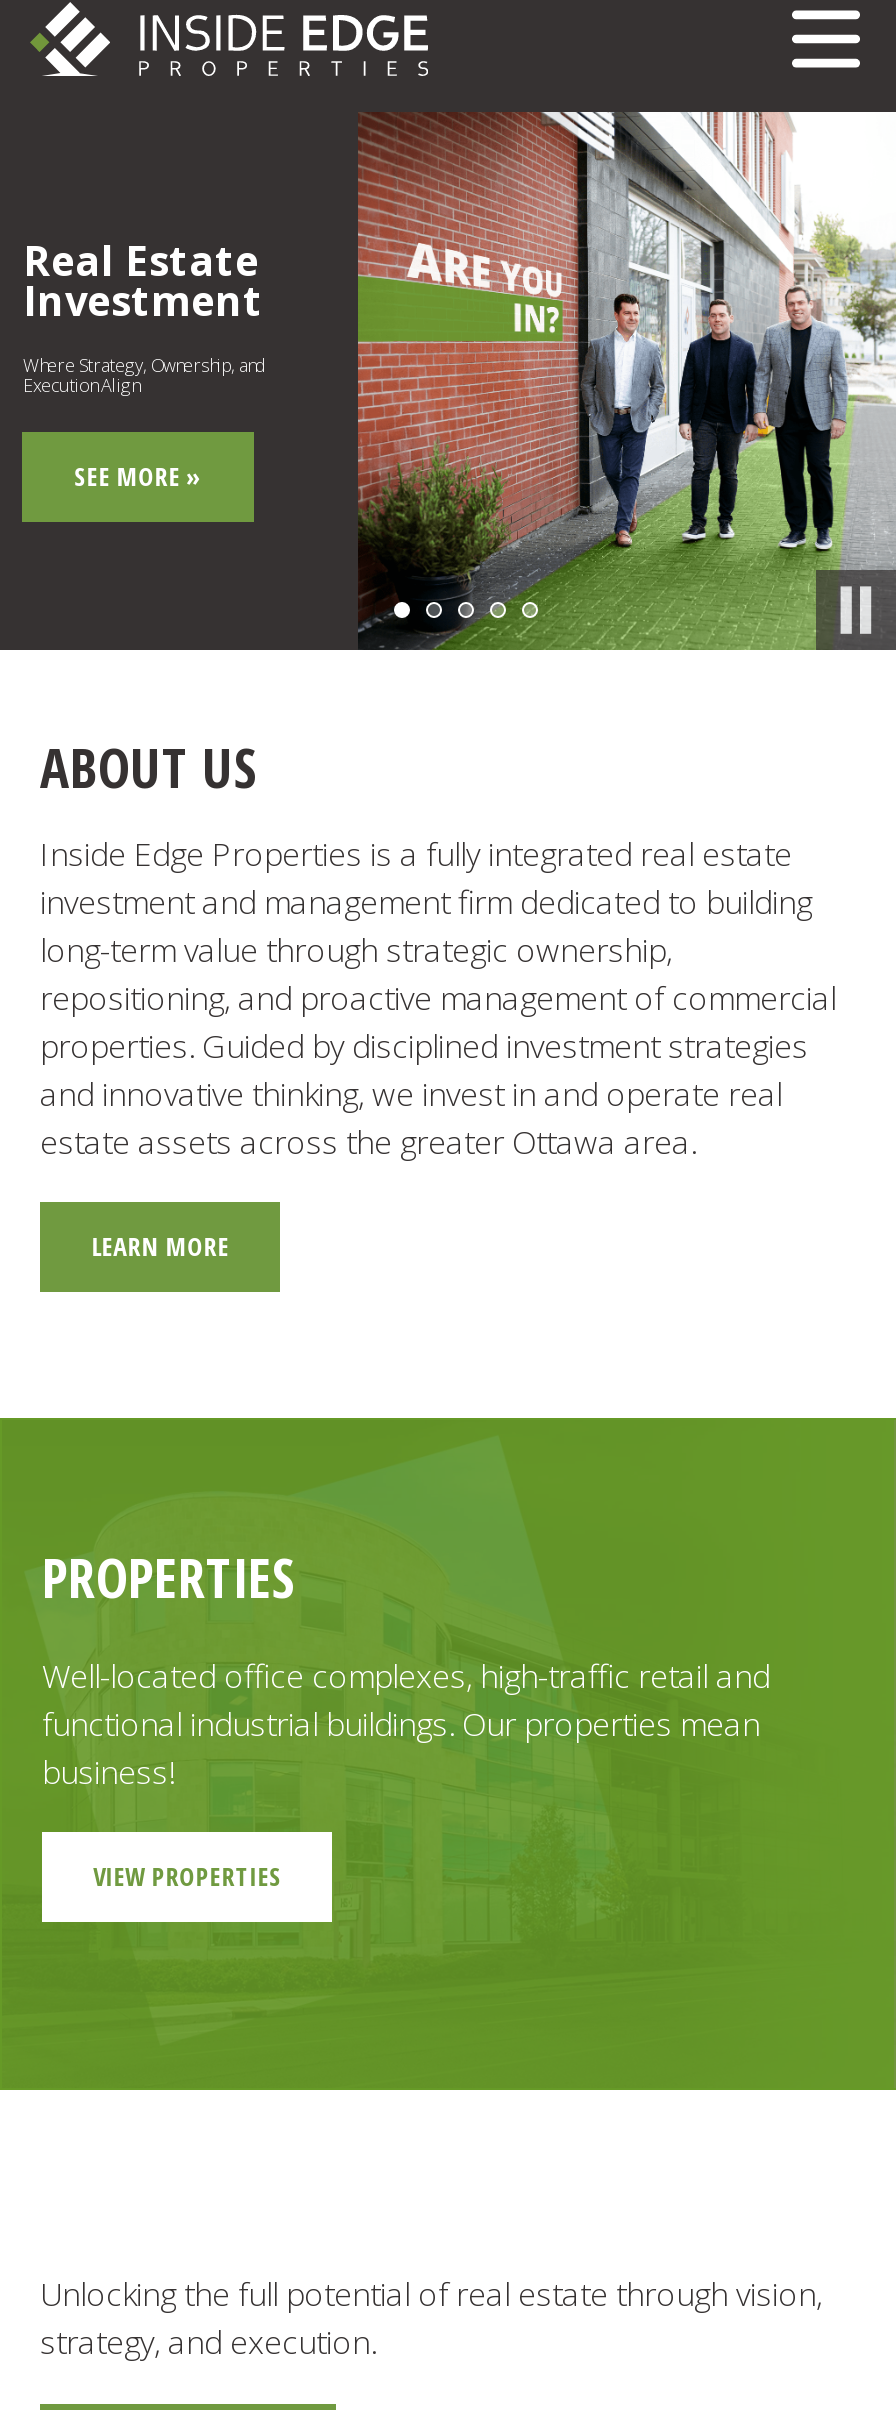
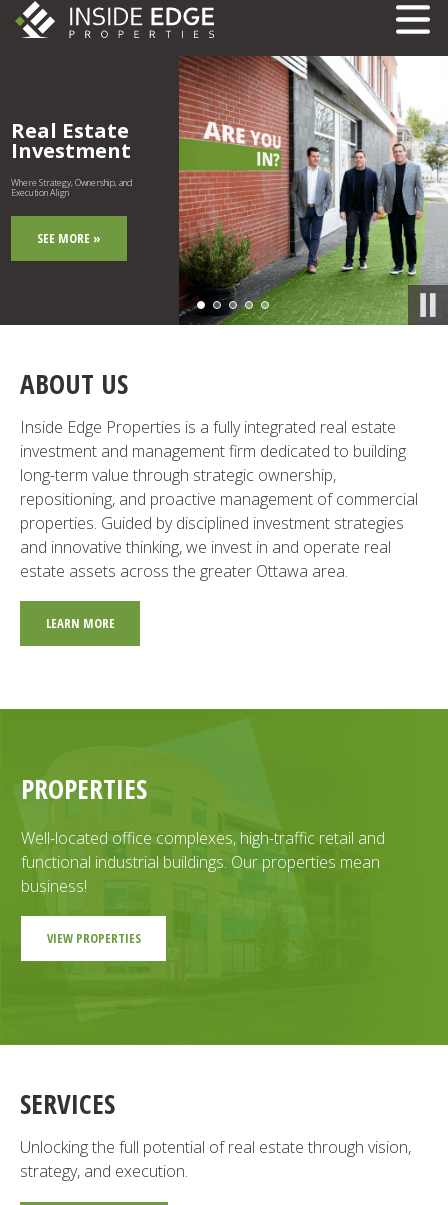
none -> [20,1085,115,1122] SERVICES

